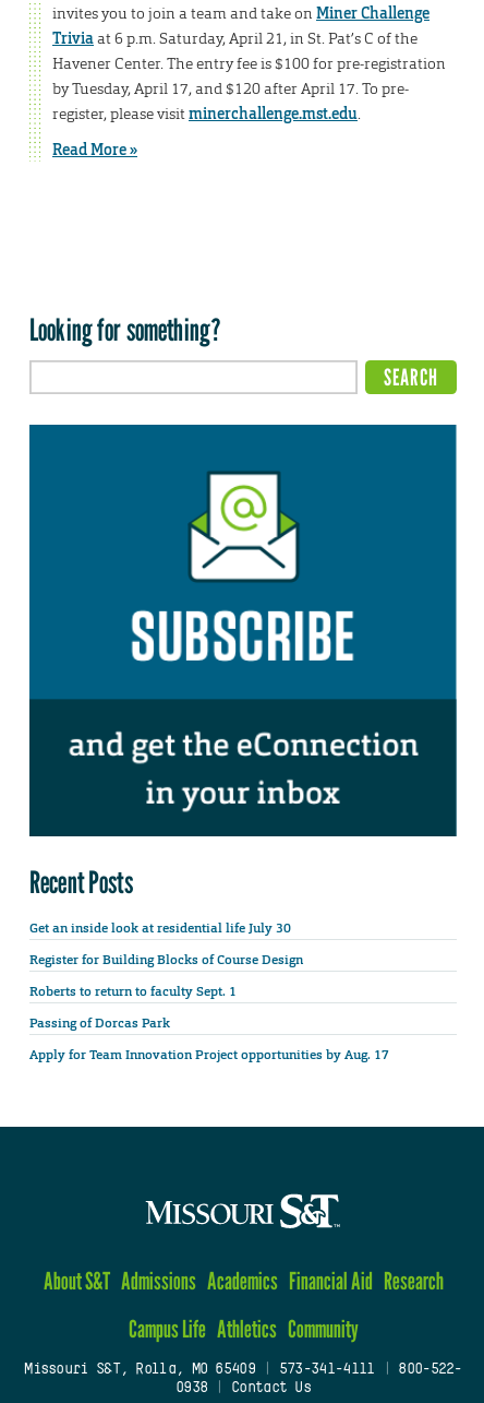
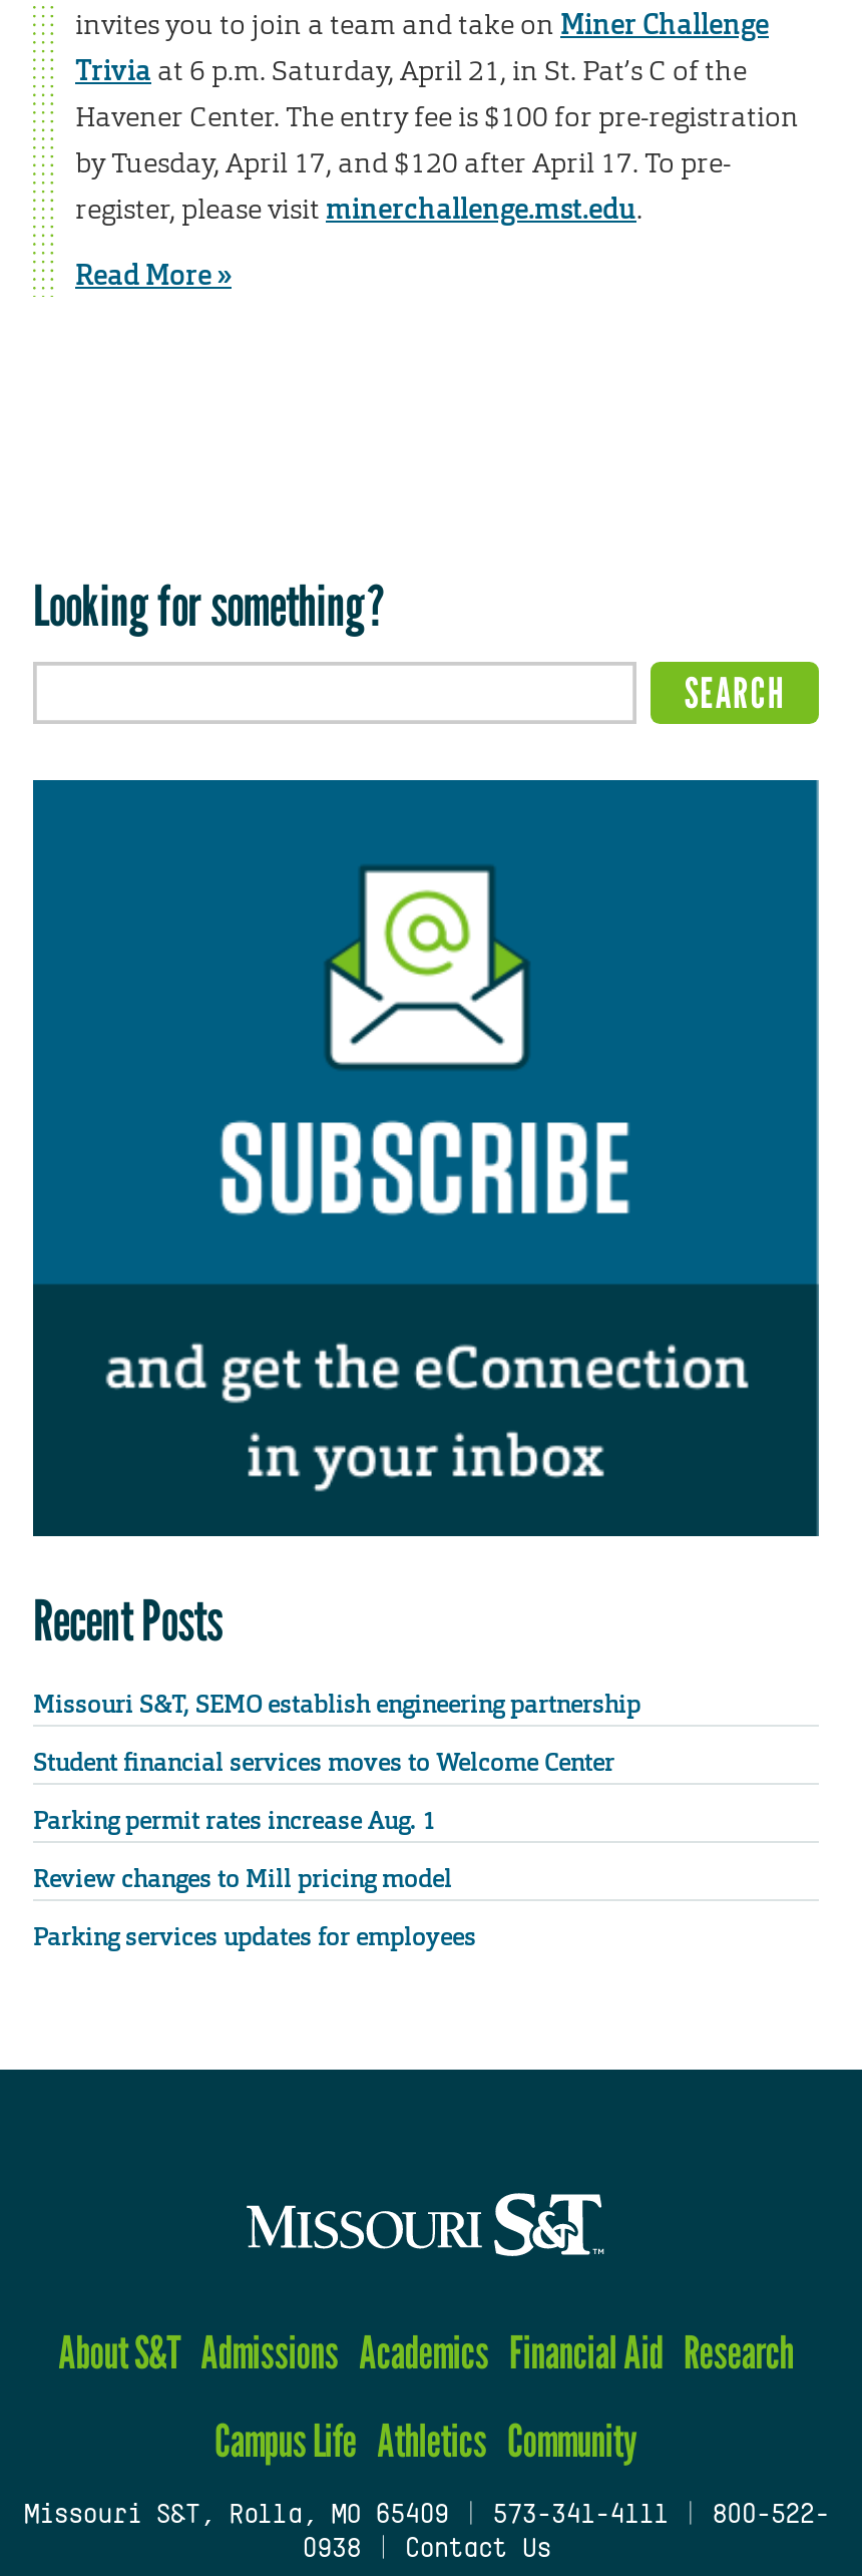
[29,919,291,937] Get an inside look at residential life July 30 -> [33,1688,640,1720] Missouri S&T, SEMO establish engineering partnership
[29,951,303,968] Register for Building Blocks of Course Design -> [33,1747,614,1779] Student financial services moves to Welcome Center
[29,983,240,1000] Roberts to return to faculty Sept. 1 -> [33,1805,436,1837] Parking permit rates increase Aug. 1
[29,1015,170,1032] Passing of Dorcas Park -> [33,1864,452,1896] Review changes to Mill pricing model
[29,1046,389,1064] Apply for Team Innovation Project opportunities by Aug. 17 -> [33,1922,476,1954] Parking services updates for employees

